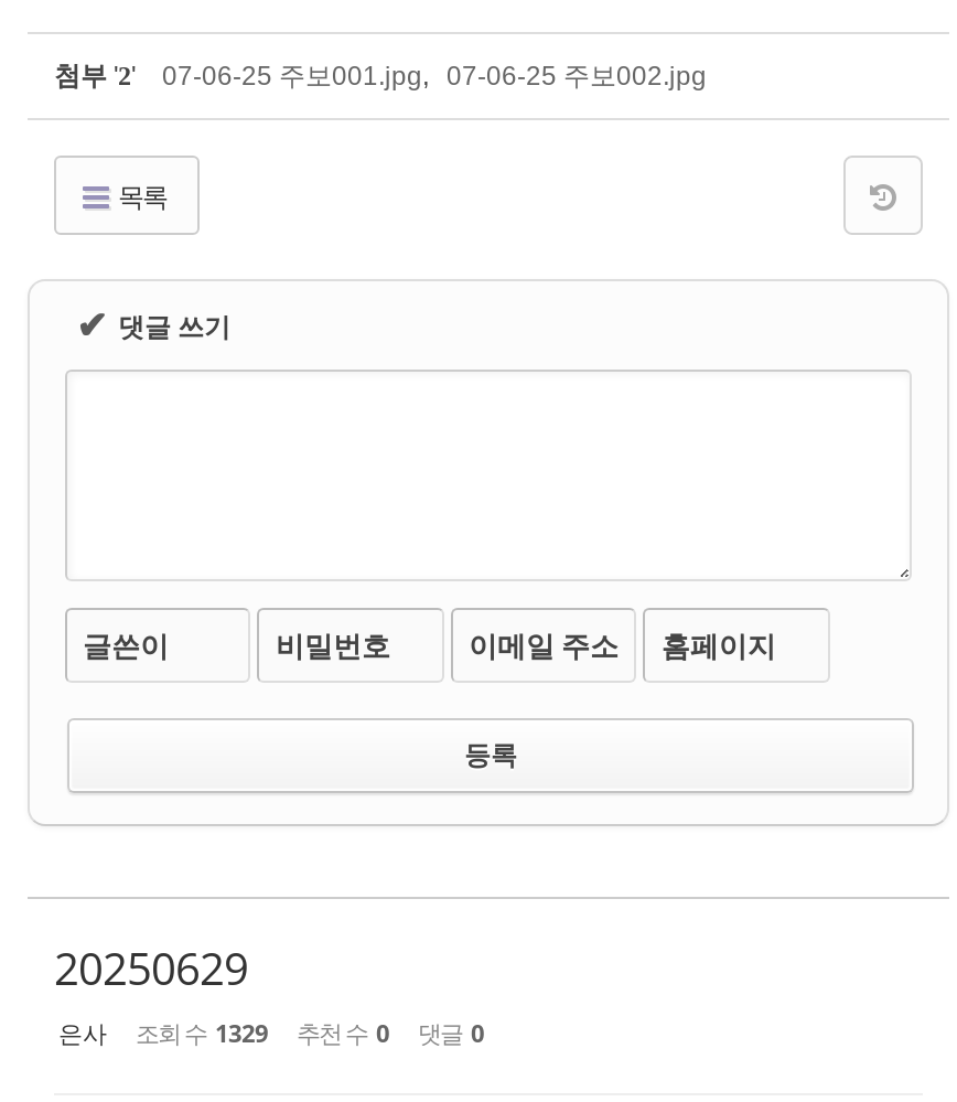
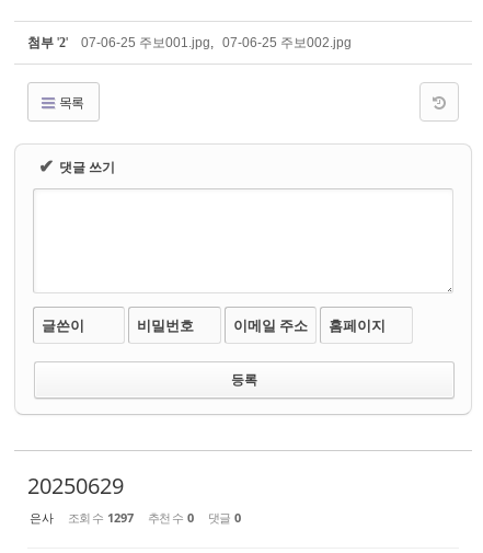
[58,1015,484,1048] 은사 조회 수 1329 추천 수 0 댓글 0 -> [30,509,241,525] 은사 조회 수 1297 추천 수 0 댓글 0

